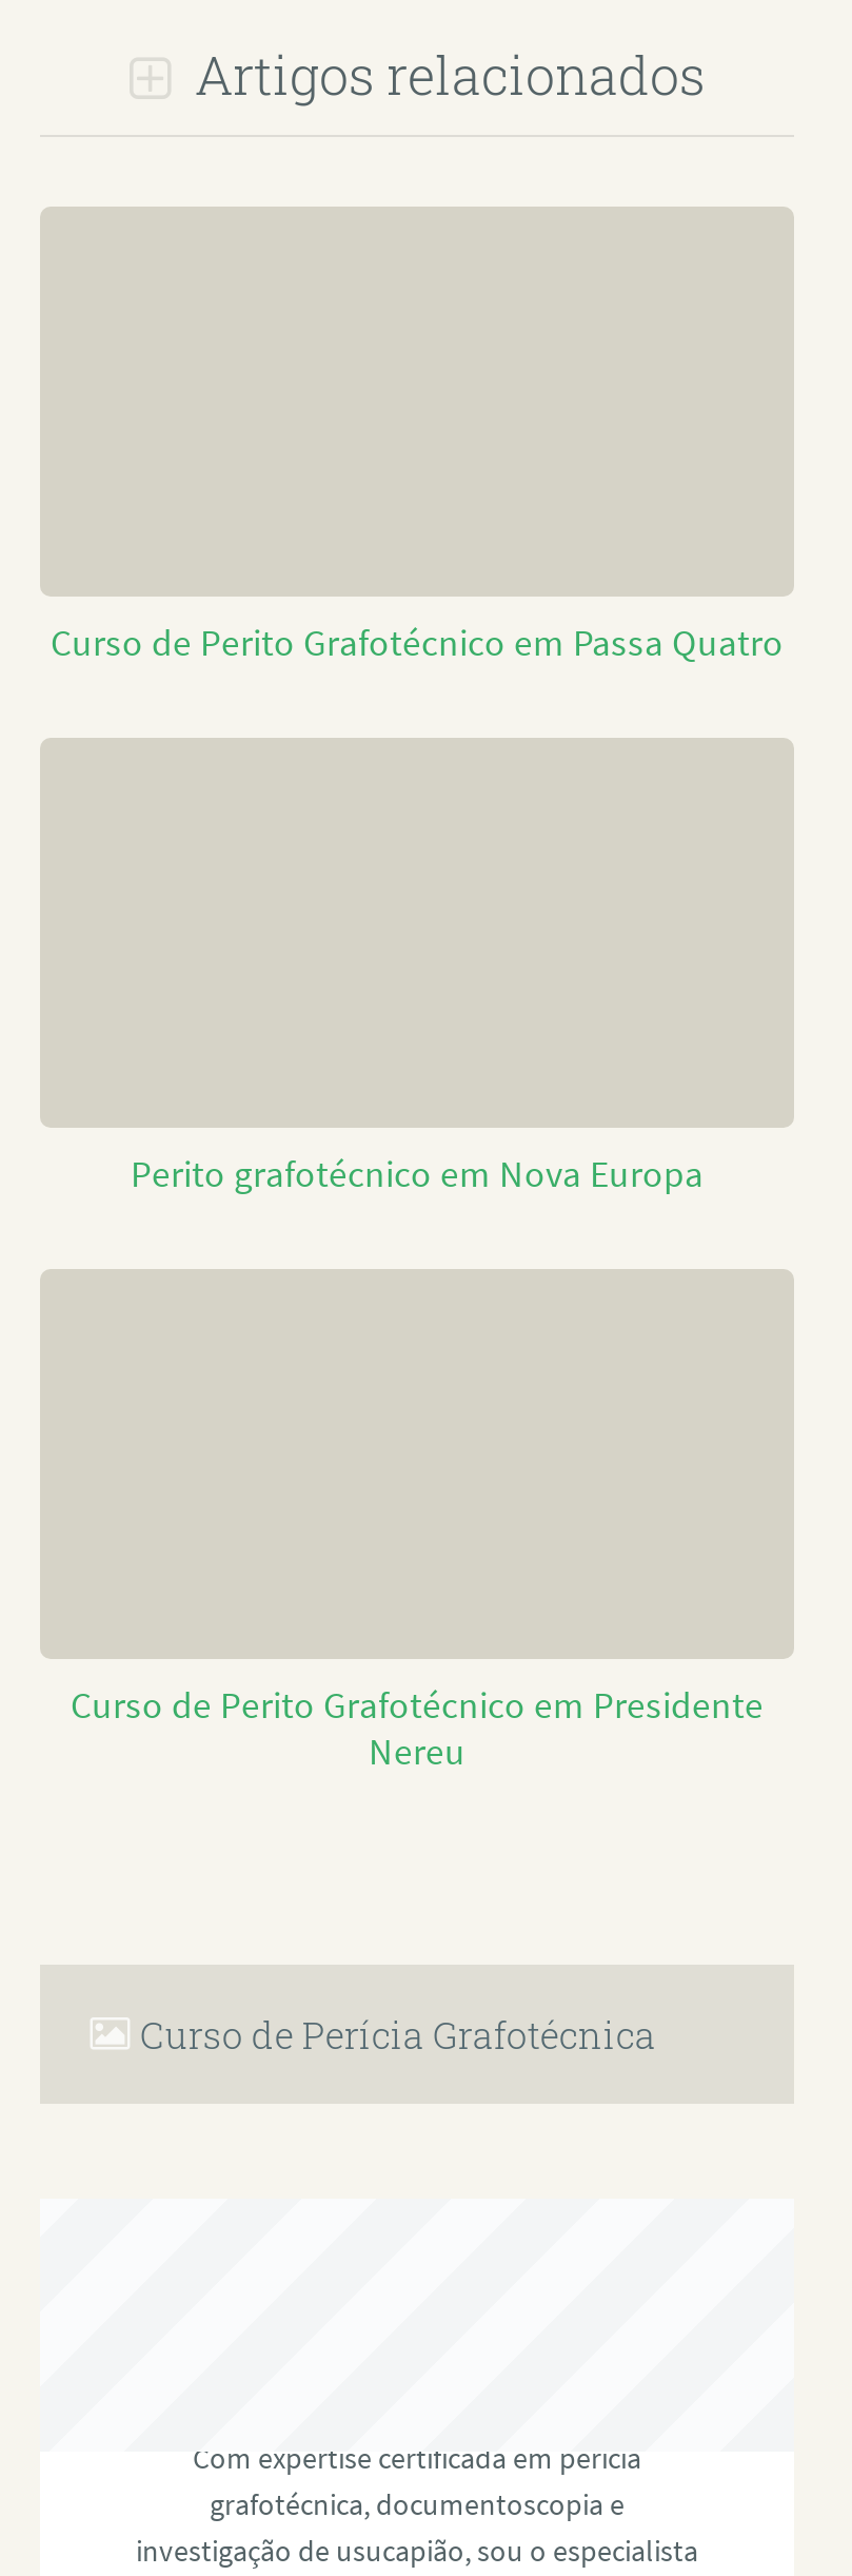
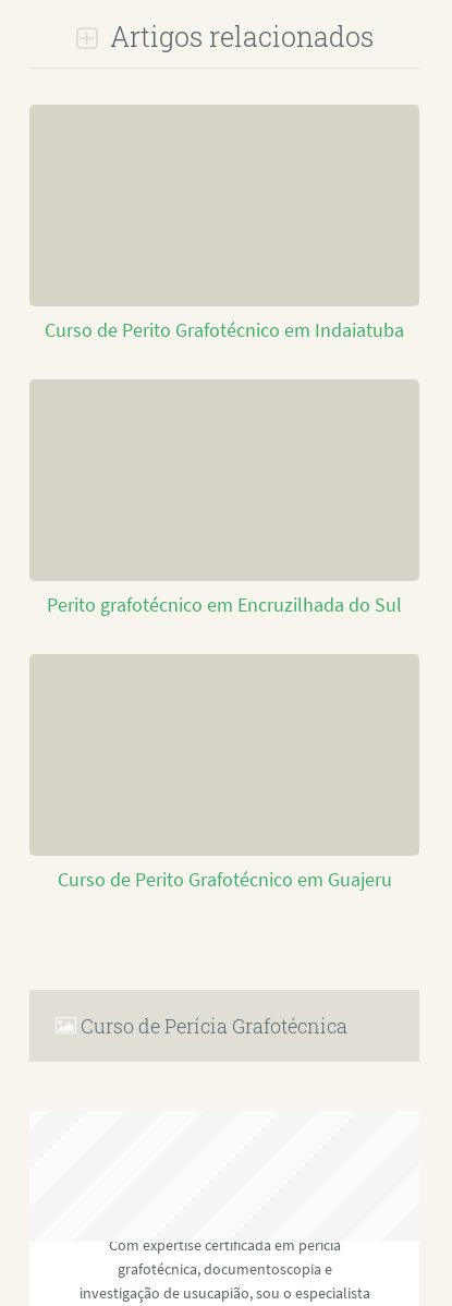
[51,621,784,667] Curso de Perito Grafotécnico em Passa Quatro -> [45,319,404,343] Curso de Perito Grafotécnico em Indaiatuba
[131,1151,704,1198] Perito grafotécnico em Nova Europa -> [47,593,402,617] Perito grafotécnico em Encruzilhada do Sul
[71,1682,764,1775] Curso de Perito Grafotécnico em Presidente | Nereu -> [57,868,392,892] Curso de Perito Grafotécnico em Guajeru

